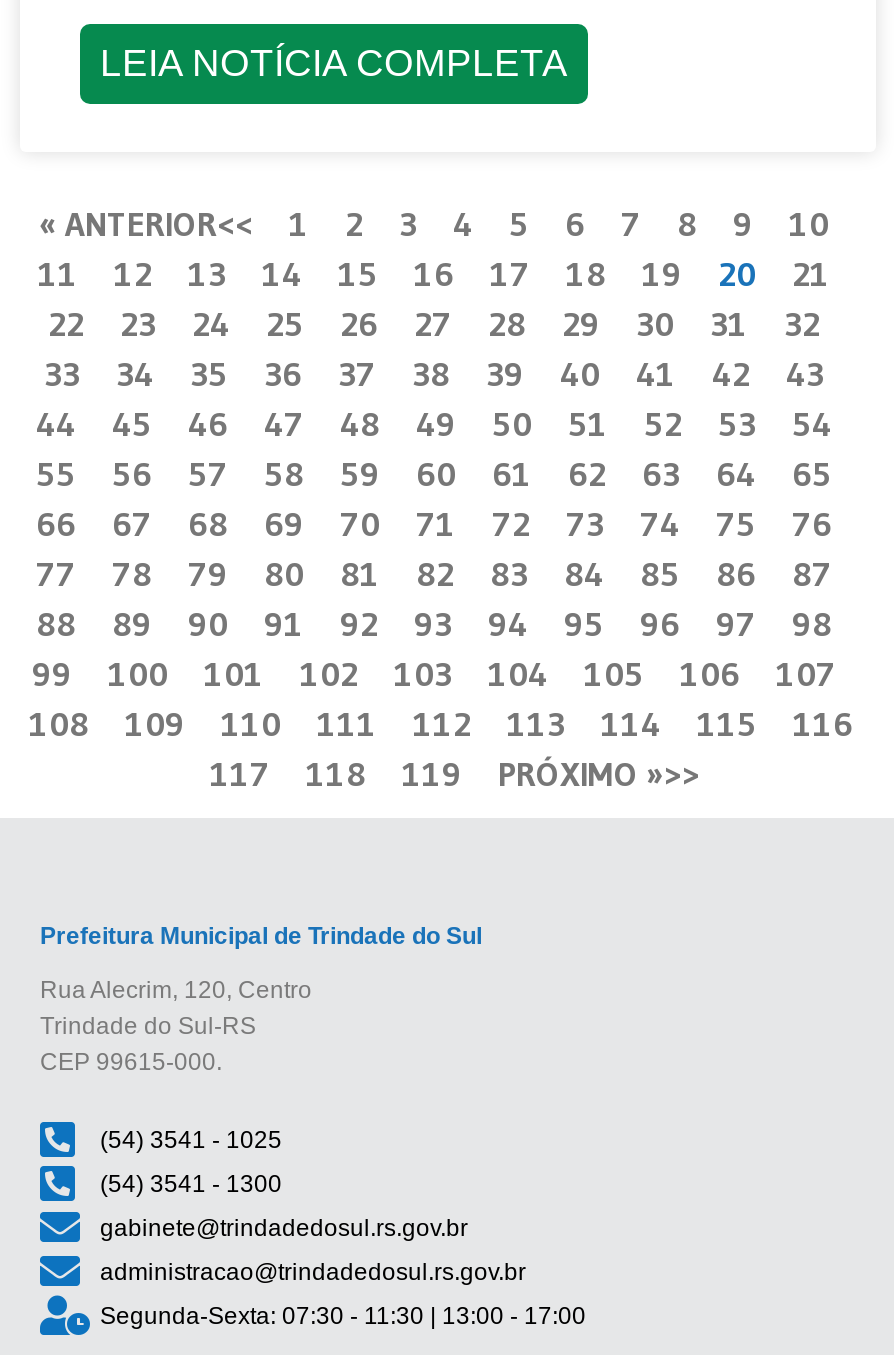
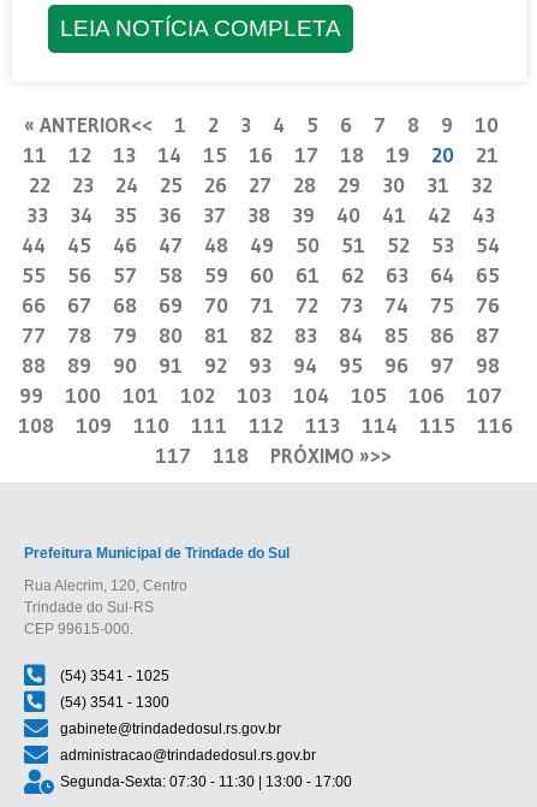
[402,751,462,793] 119 -> none

